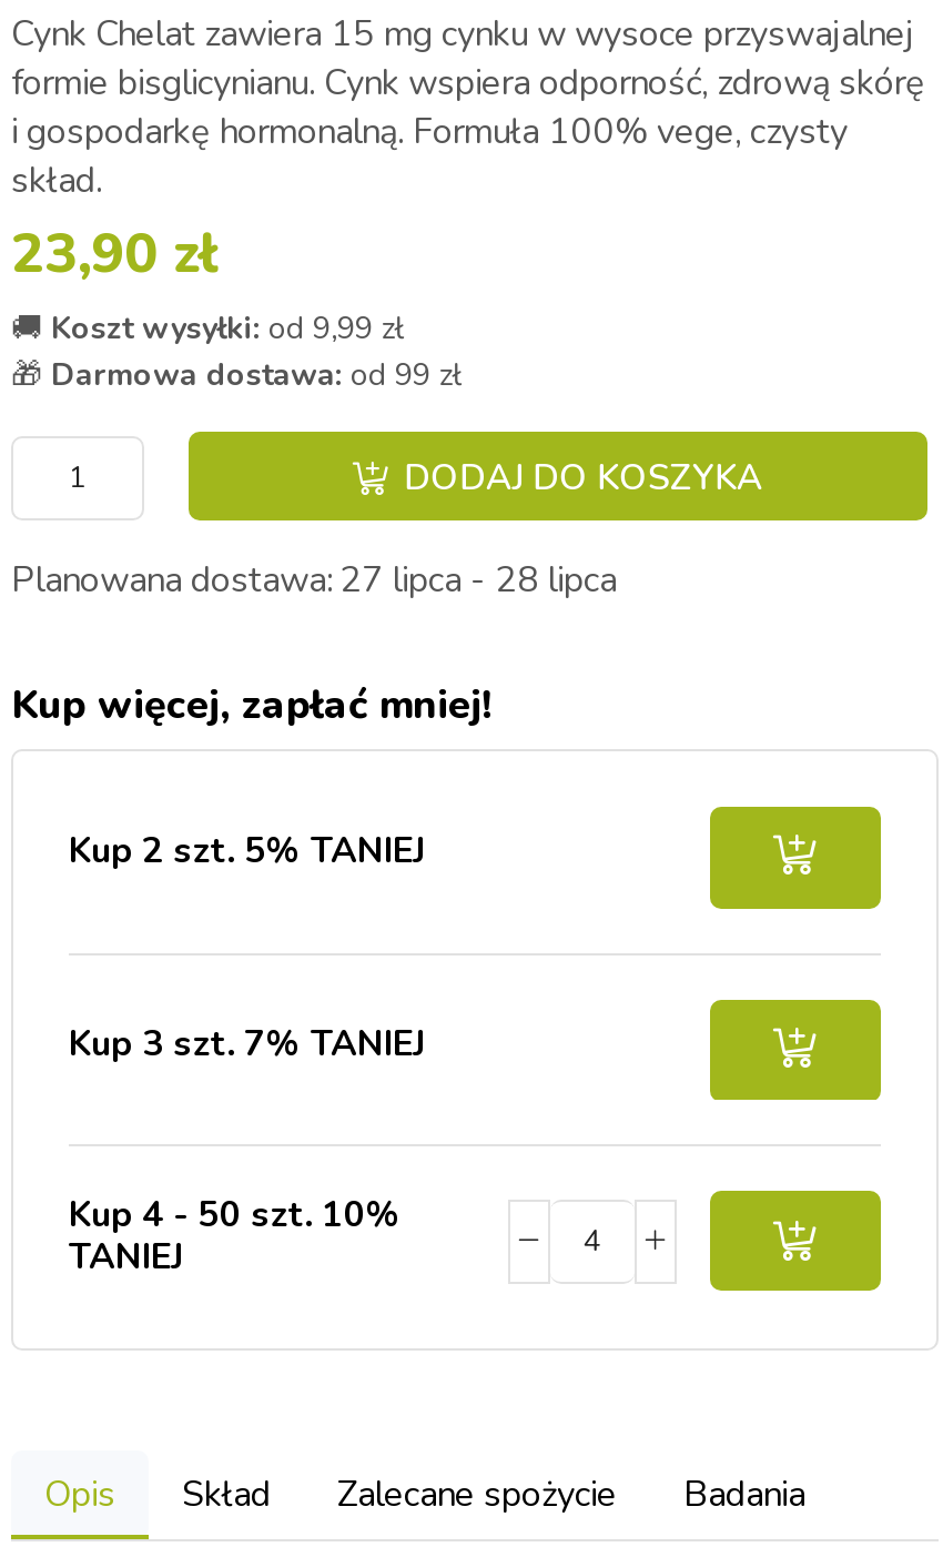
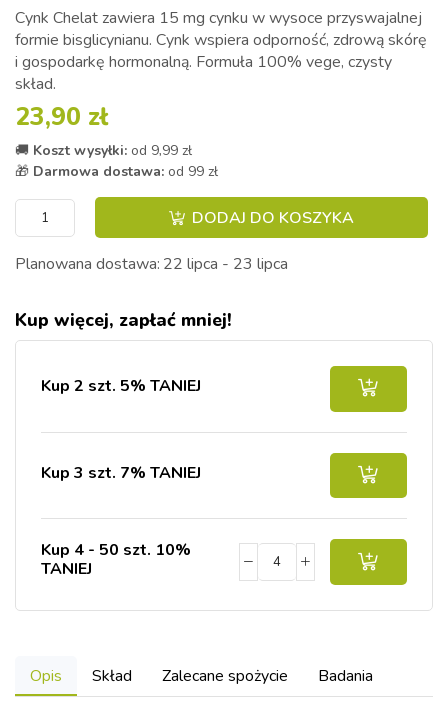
[11,556,617,605] Planowana dostawa: 27 lipca - 28 lipca -> [15,253,288,275] Planowana dostawa: 22 lipca - 23 lipca

